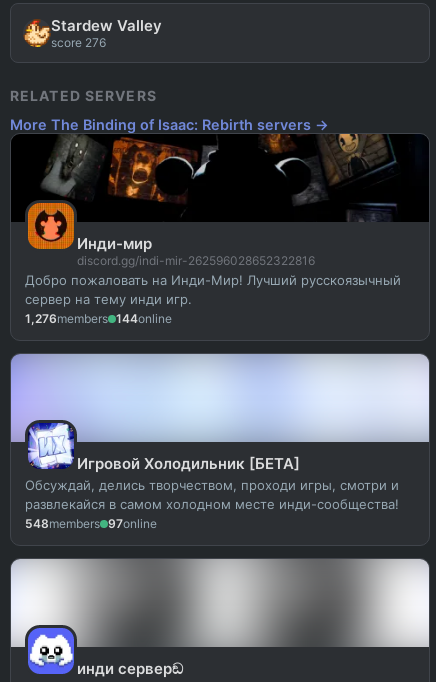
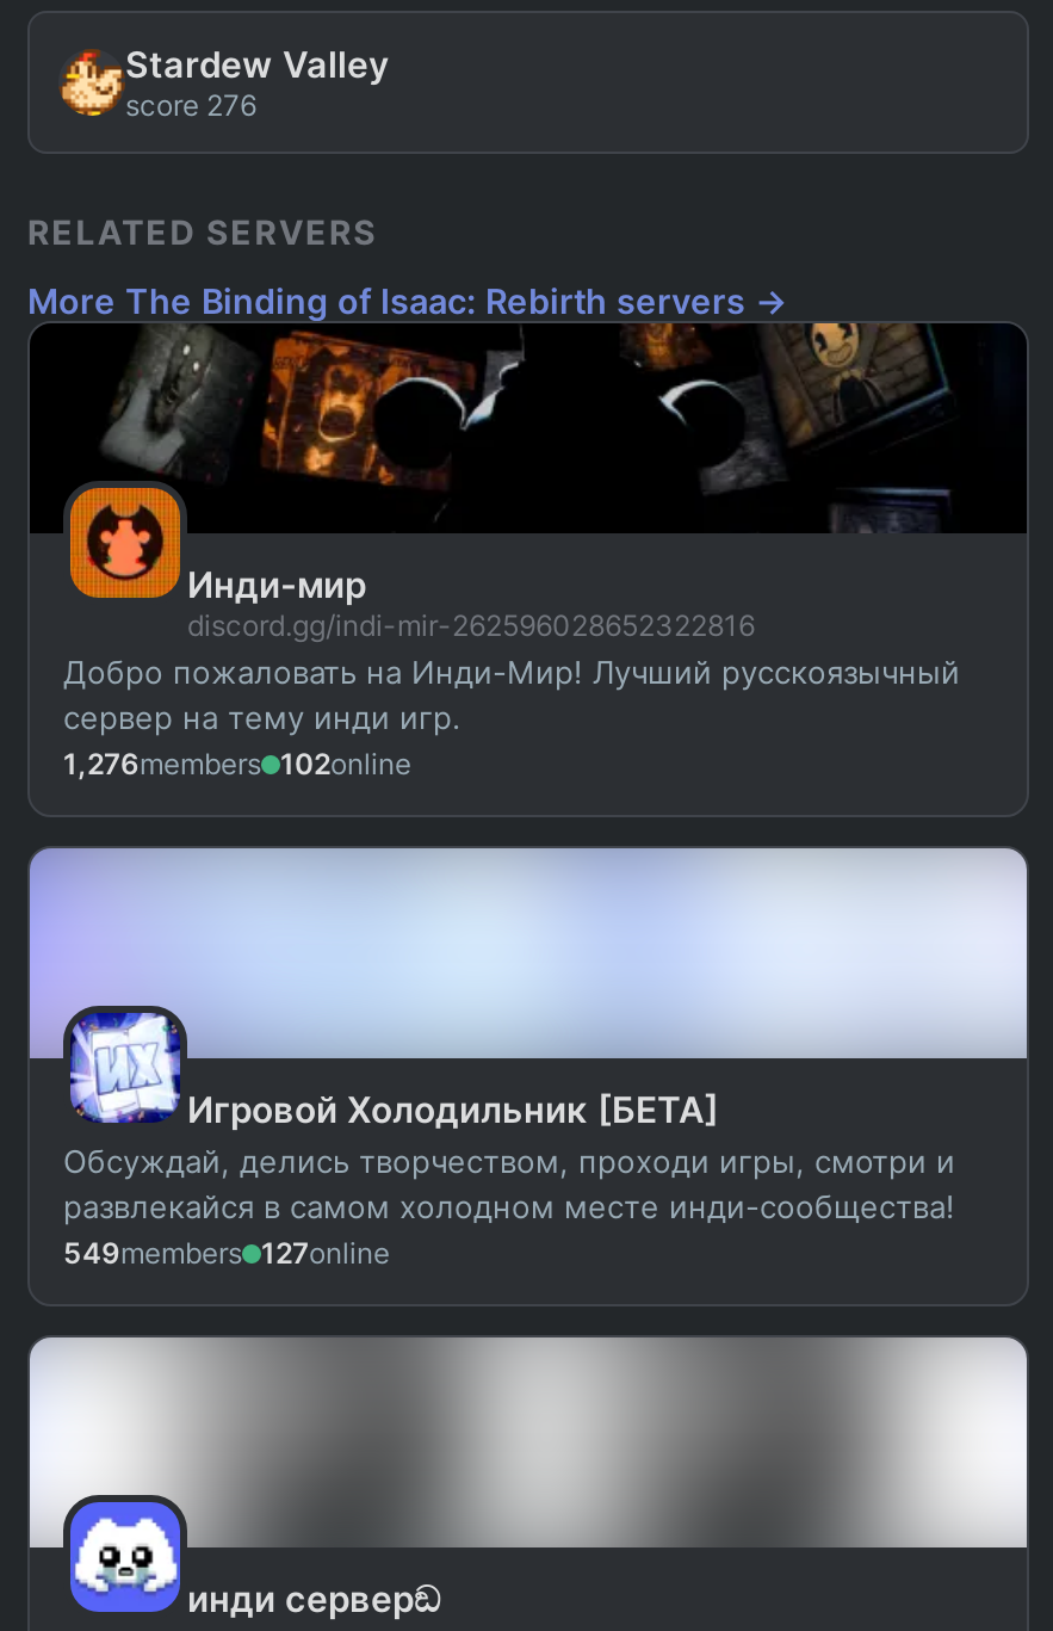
[25,311,172,326] 1,276members 144online -> [63,746,411,781] 1,276members 102online
[25,516,157,531] 548members 97online -> [63,1235,390,1271] 549members 127online

